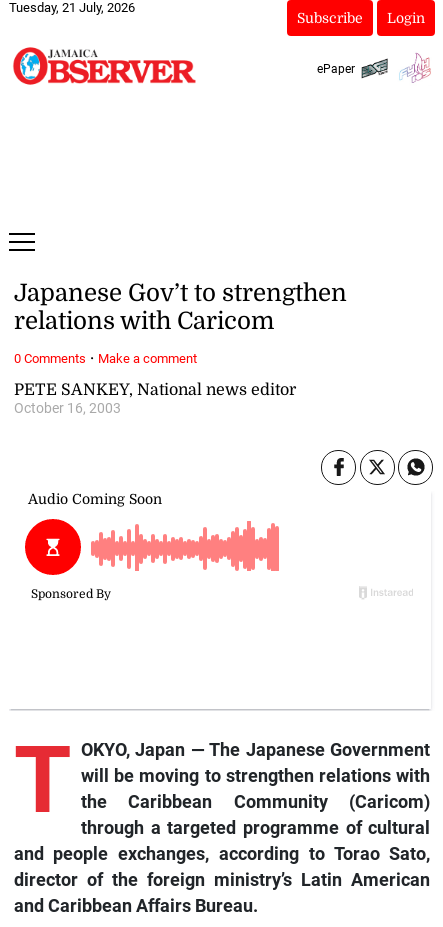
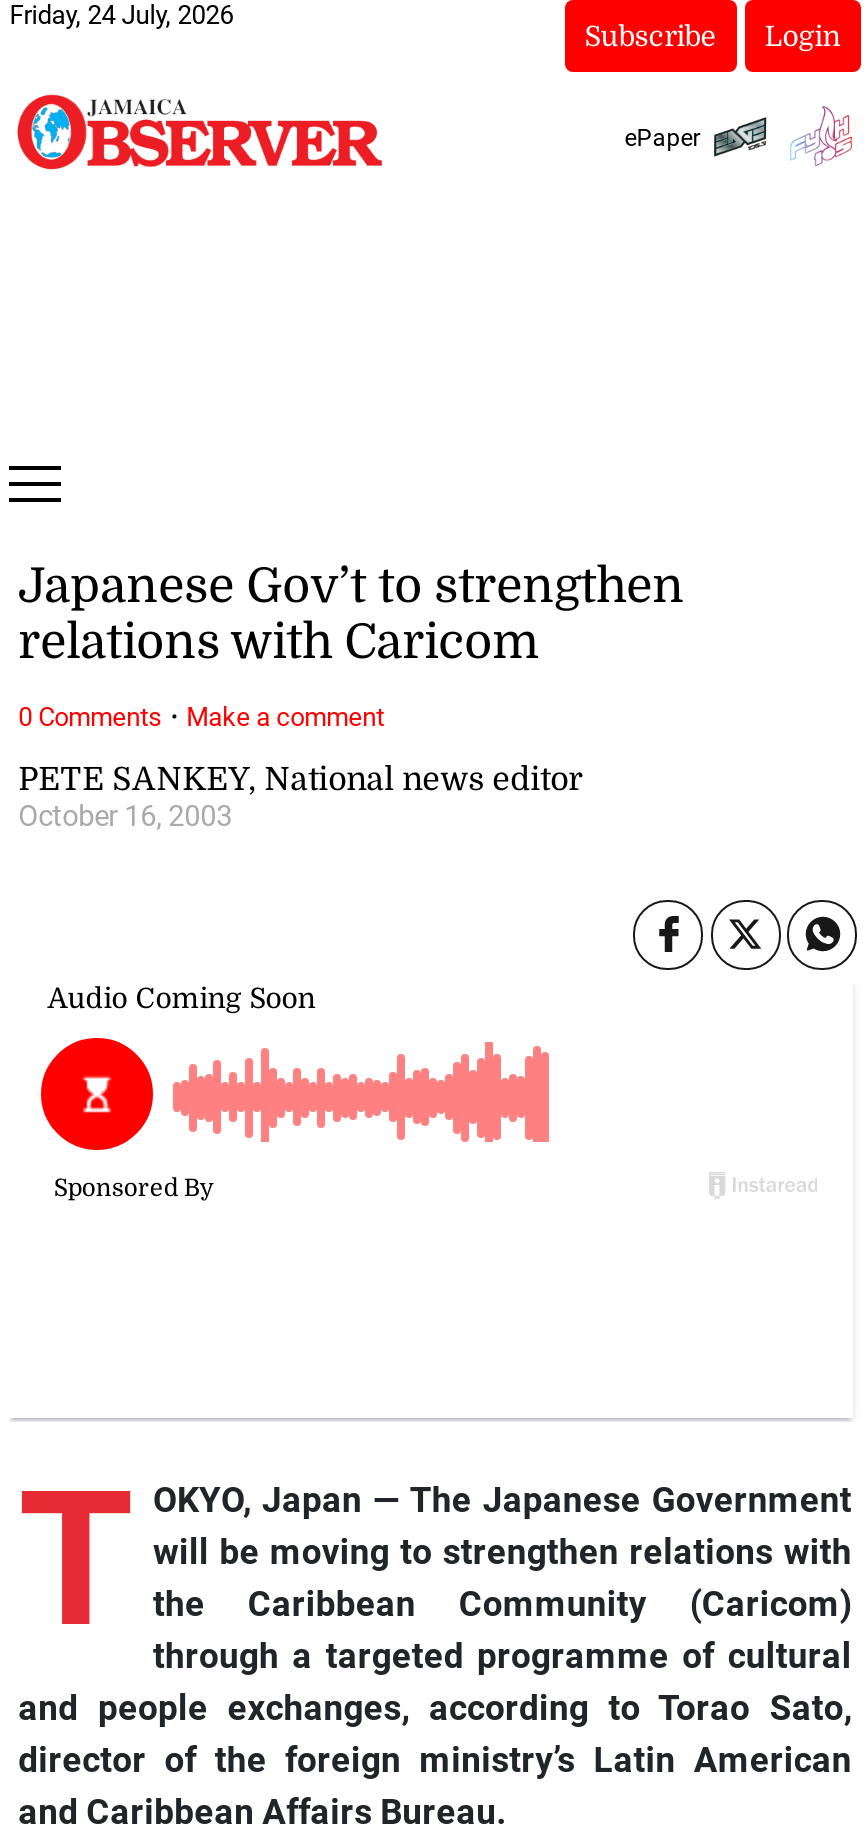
[9,0,135,15] Tuesday, 21 July, 2026 -> [9,0,233,30] Friday, 24 July, 2026

